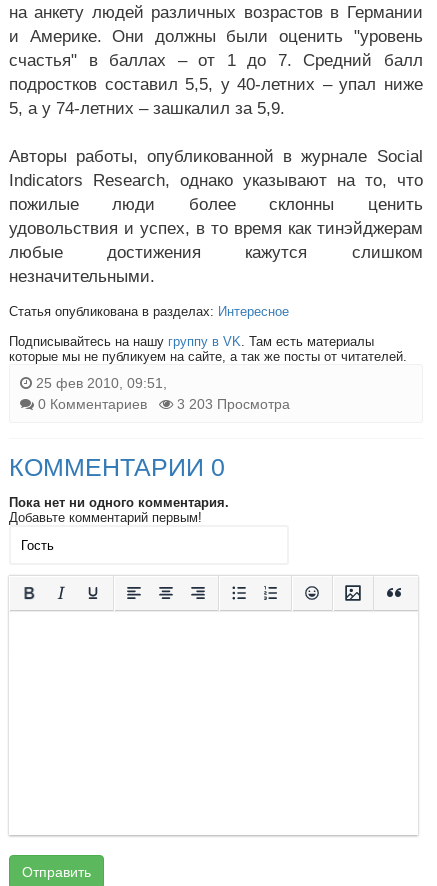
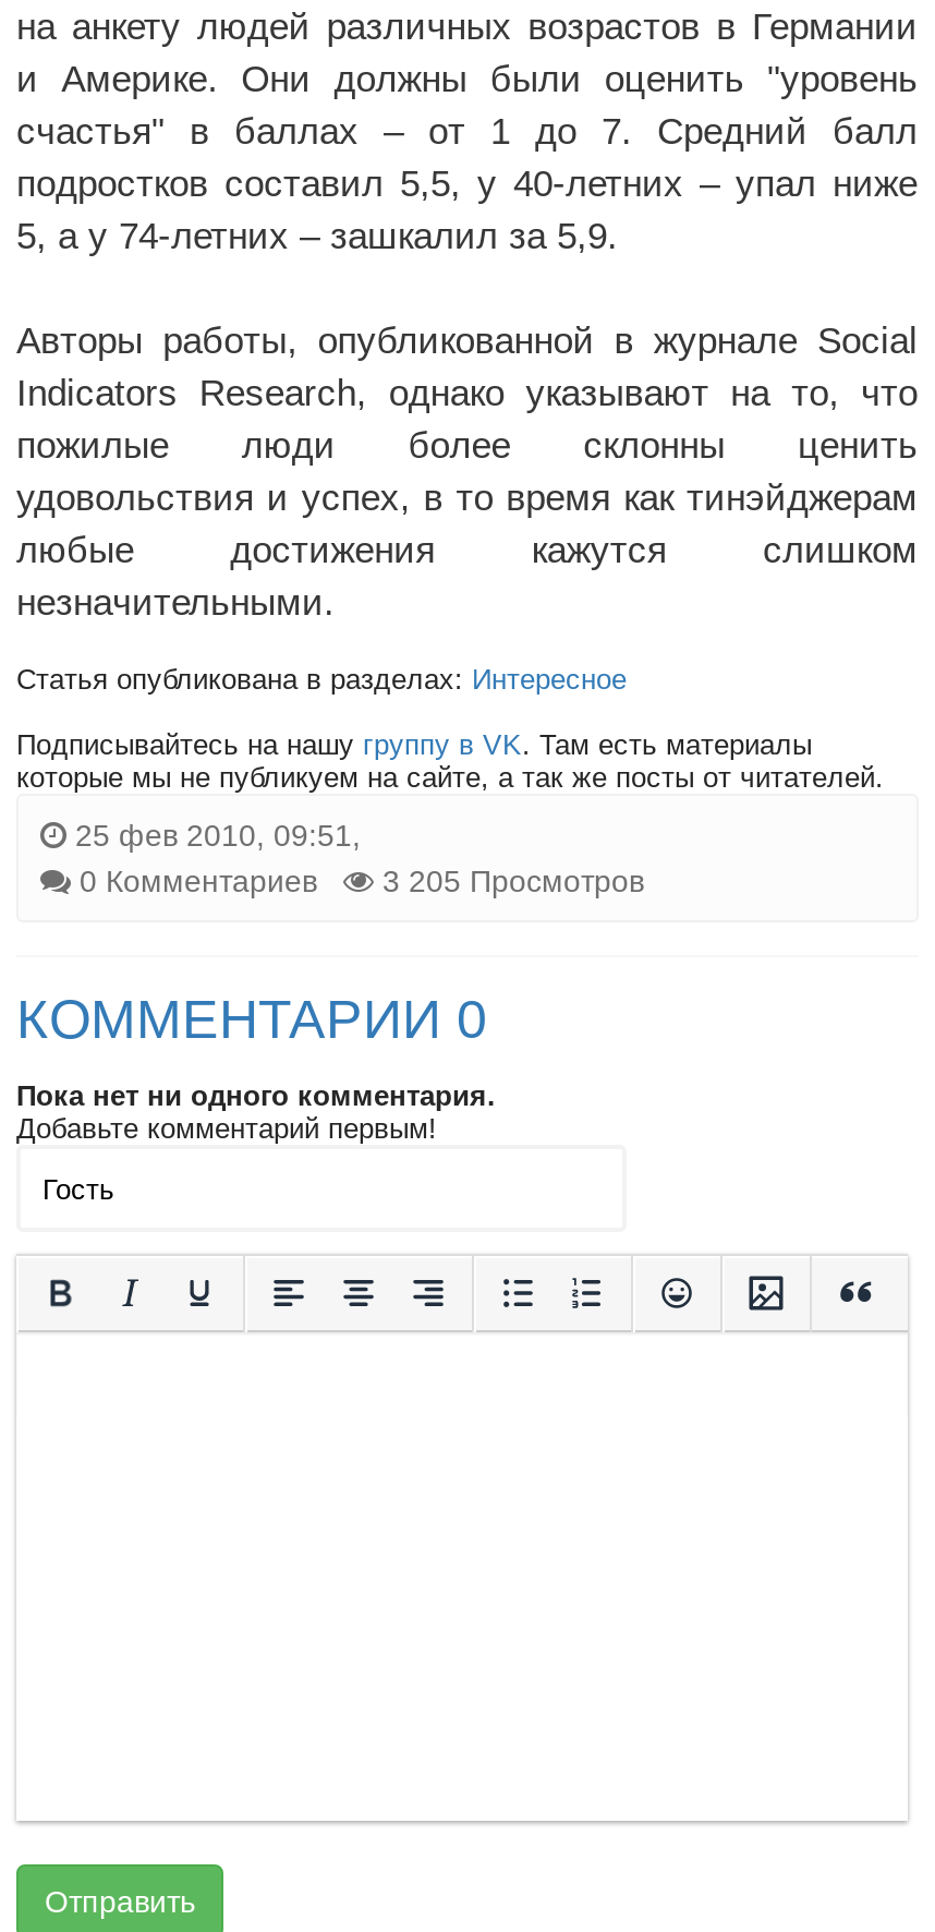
[38,396,290,412] 0 Комментариев 3 203 Просмотра -> [80,864,644,899] 0 Комментариев 3 205 Просмотров

